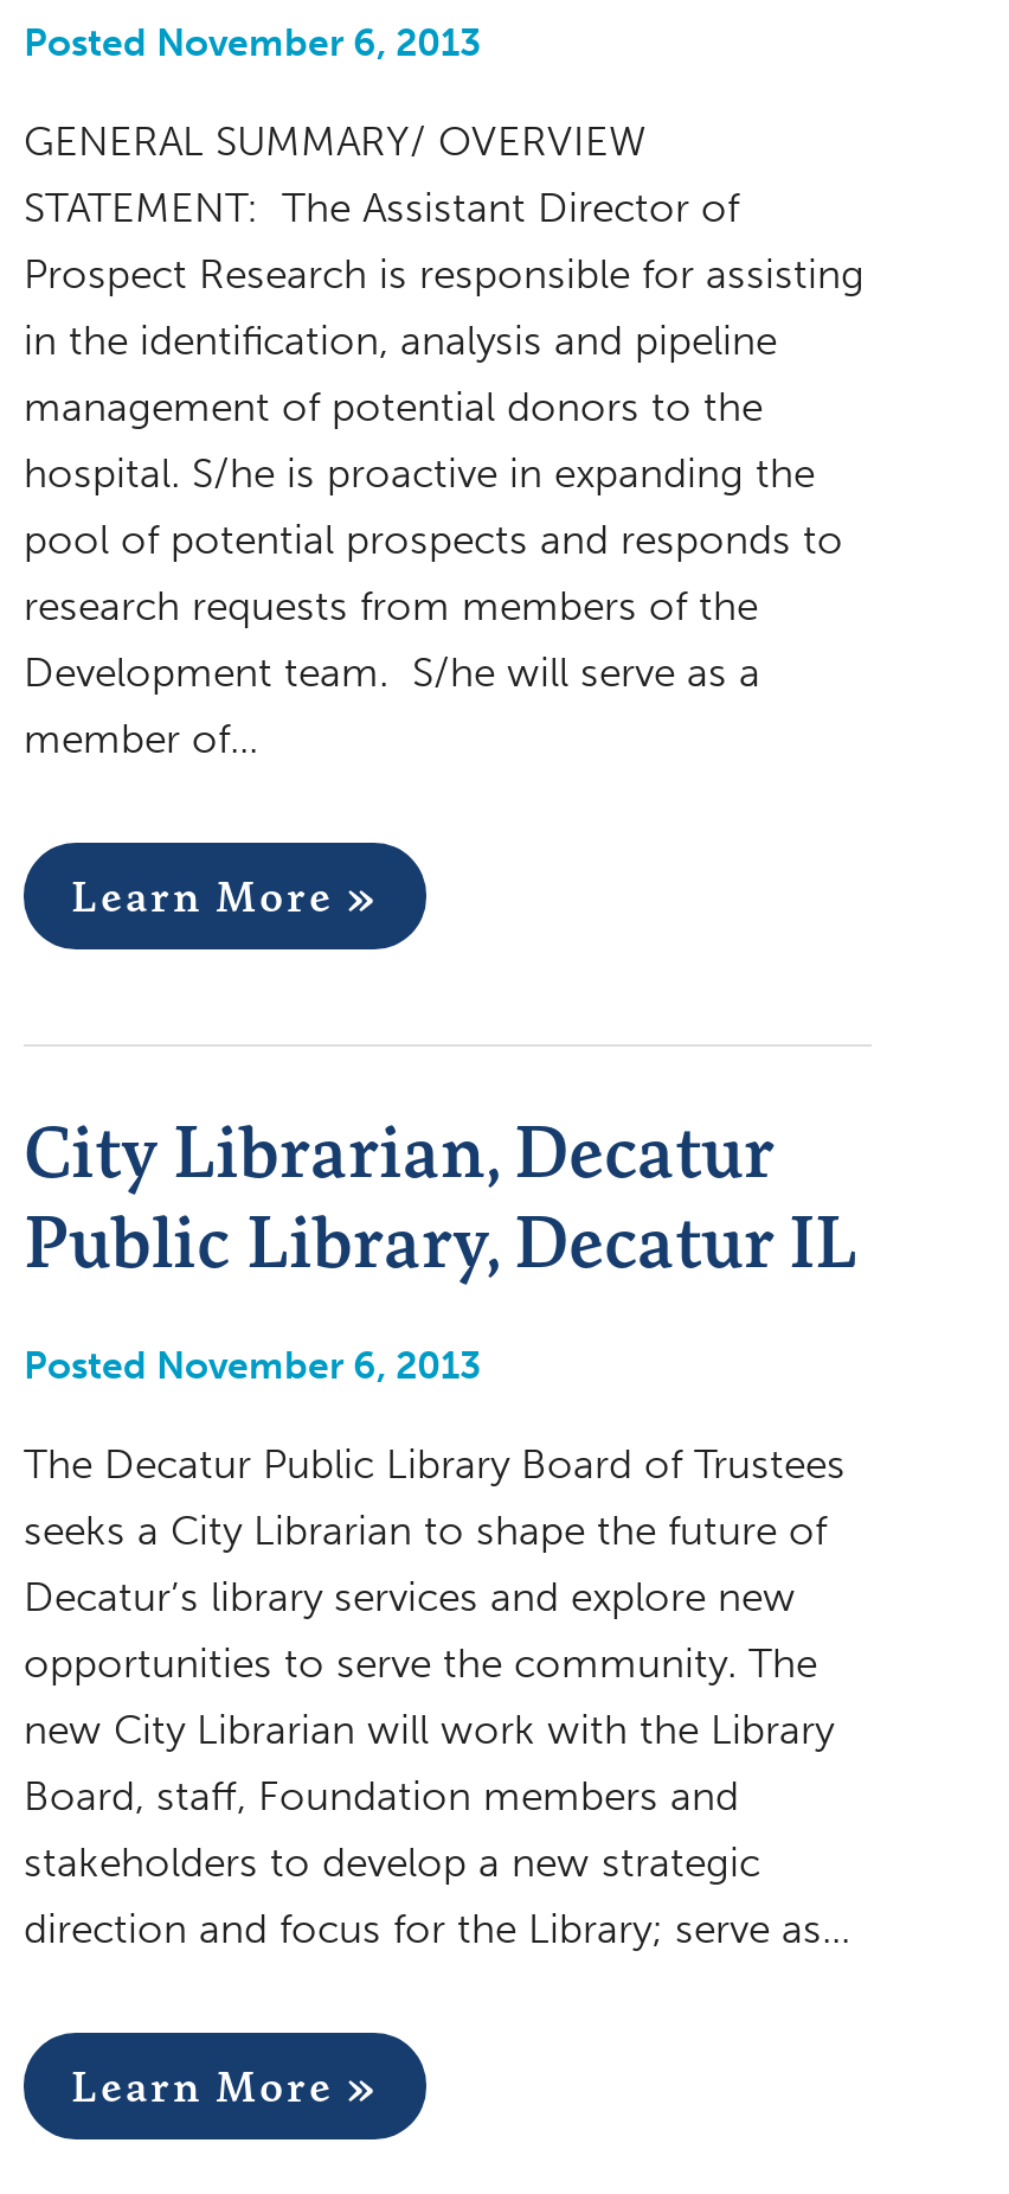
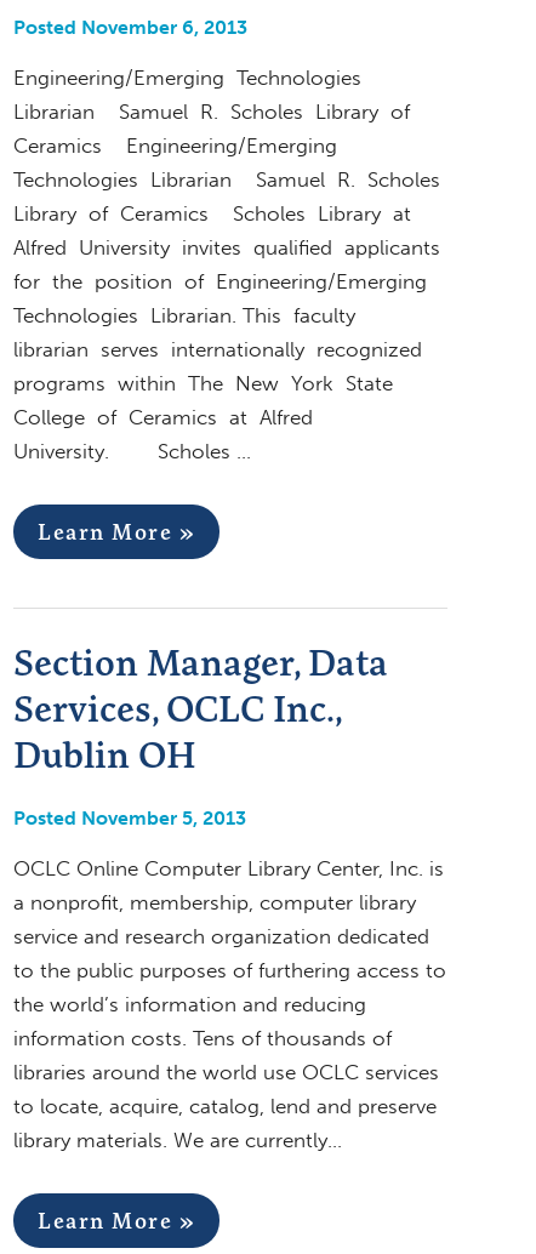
[24,117,865,761] GENERAL SUMMARY/ OVERVIEW | STATEMENT: The Assistant Director of | Prospect Research is responsible for assisting | in the identification, analysis and pipeline | management of potential donors to the | hospital. S/he is proactive in expanding the | pool of potential prospects and responds to | research requests from members of the | Development team. S/he will serve as a | member of… -> [13,65,446,463] Engineering/Emerging Technologies | Librarian Samuel R. Scholes Library of | Ceramics Engineering/Emerging | Technologies Librarian Samuel R. Scholes | Library of Ceramics Scholes Library at | Alfred University invites qualified applicants | for the position of Engineering/Emerging | Technologies Librarian. This faculty | librarian serves internationally recognized | programs within The New York State | College of Ceramics at Alfred | University. Scholes …
[24,1105,857,1285] City Librarian, Decatur | Public Library, Decatur IL -> [13,639,388,777] Section Manager, Data | Services, OCLC Inc., | Dublin OH
[24,1342,481,1387] Posted November 6, 2013 -> [13,806,246,829] Posted November 5, 2013
[24,1439,850,1951] The Decatur Public Library Board of Trustees | seeks a City Librarian to shape the future of | Decatur’s library services and explore new | opportunities to serve the community. The | new City Librarian will work with the Library | Board, staff, Foundation members and | stakeholders to develop a new strategic | direction and focus for the Library; serve as… -> [13,856,446,1152] OCLC Online Computer Library Center, Inc. is | a nonprofit, membership, computer library | service and research organization dedicated | to the public purposes of furthering access to | the world’s information and reducing | information costs. Tens of thousands of | libraries around the world use OCLC services | to locate, acquire, catalog, lend and preserve | library materials. We are currently…

